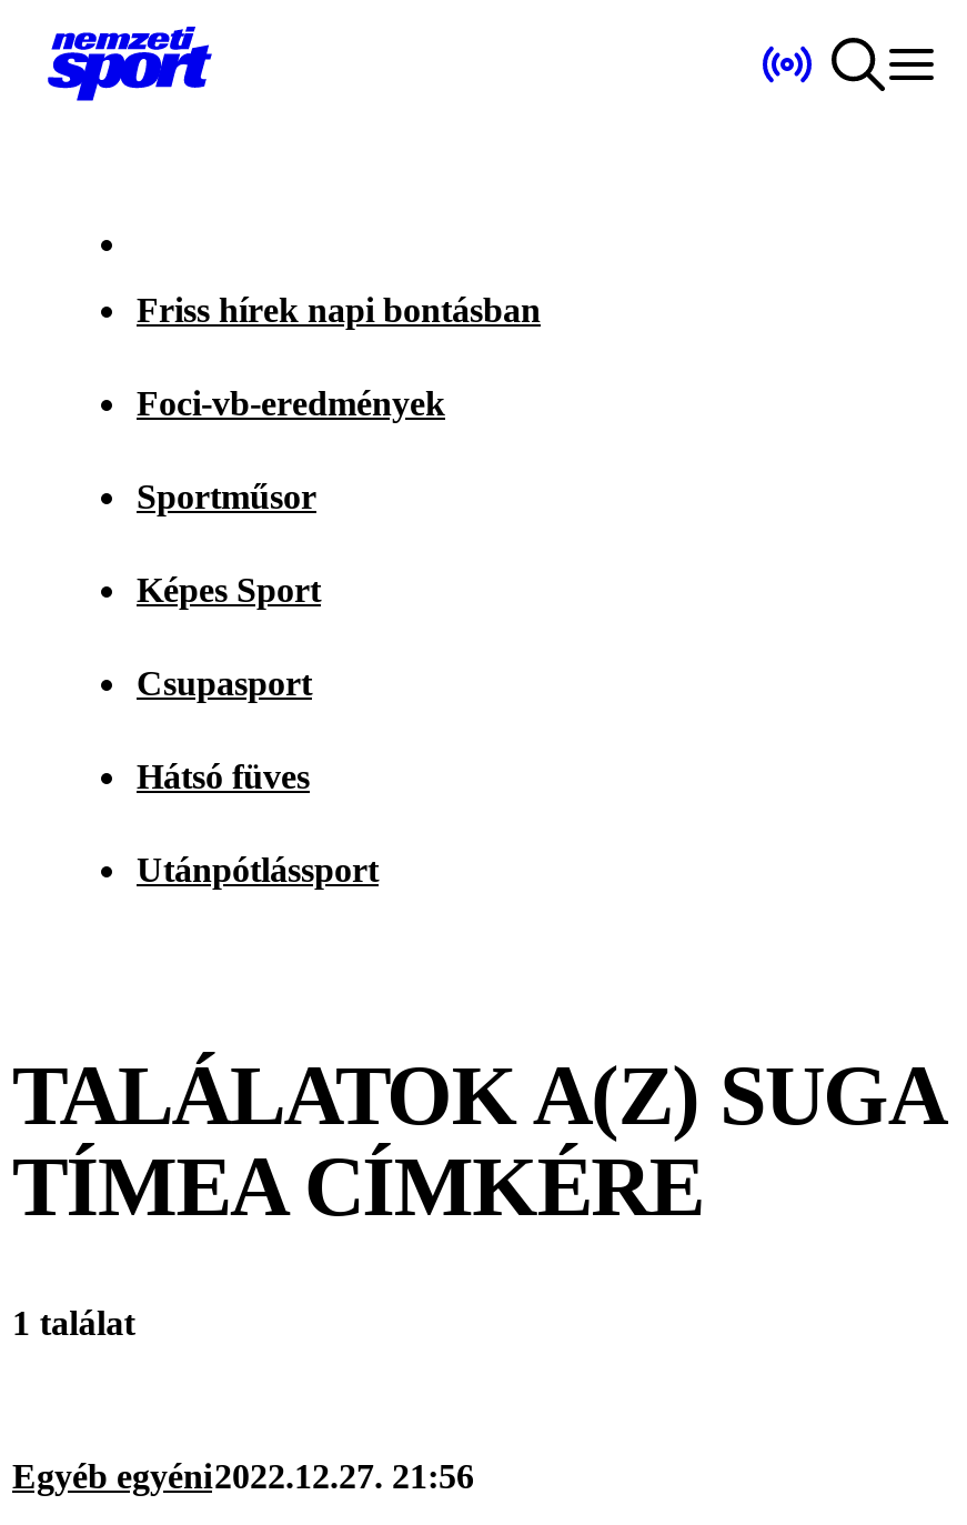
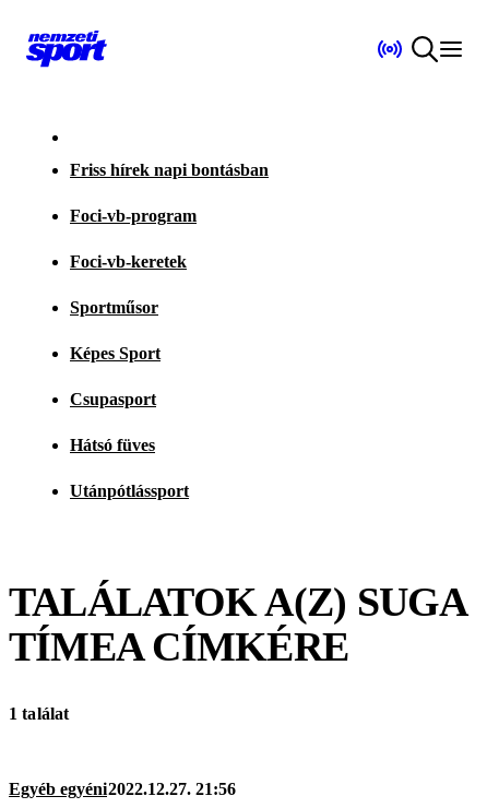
[137,384,445,422] Foci-vb-eredmények -> [70,206,197,271] Foci-vb-program | Foci-vb-keretek

